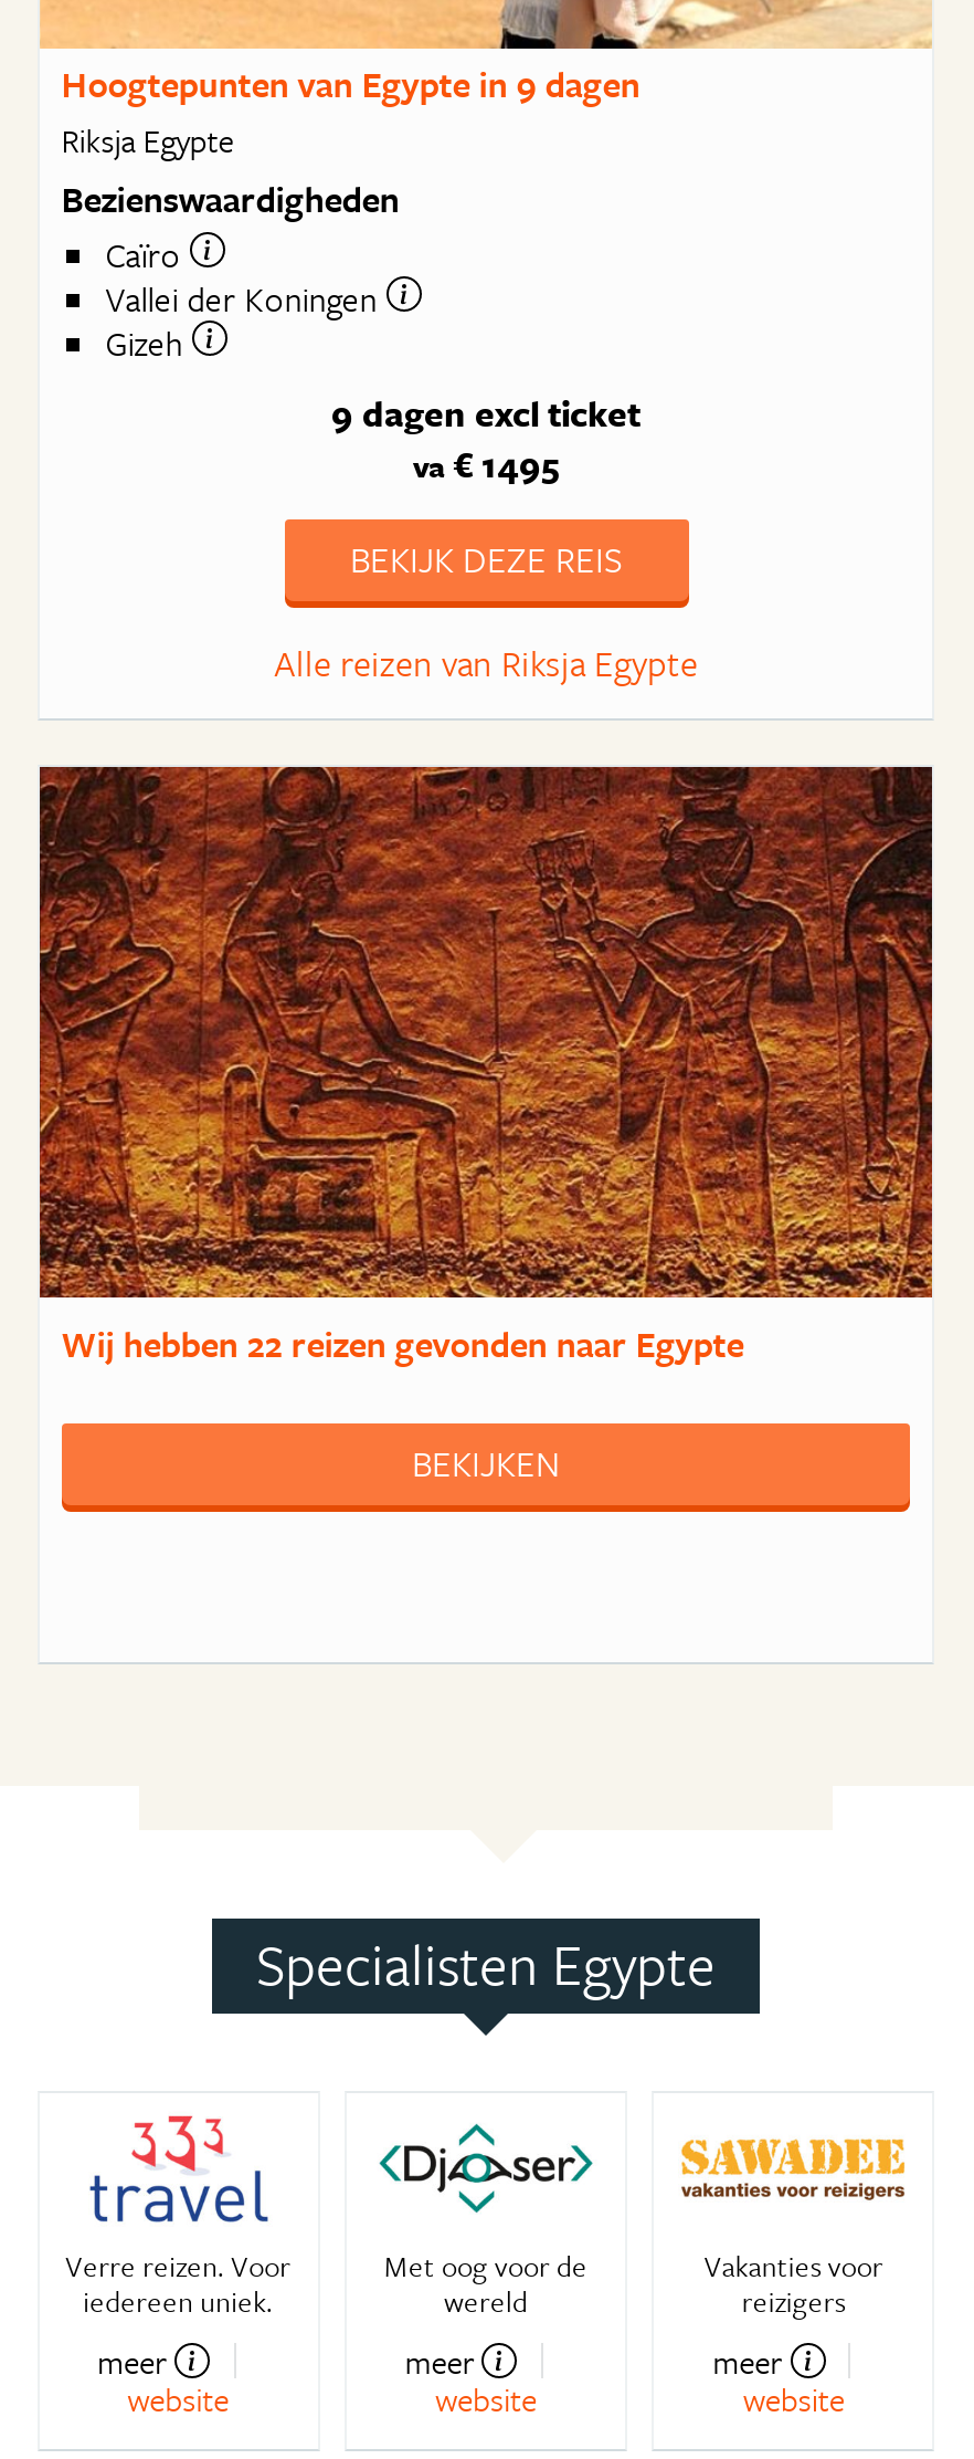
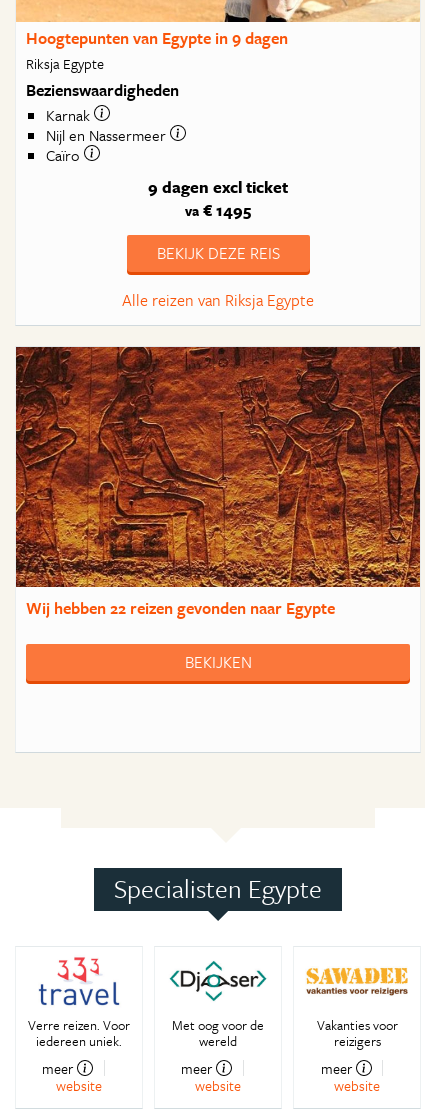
none -> [46,104,170,146] Karnak | Nijl en Nassermeer
moved [106,231,189,279] -> [46,144,84,166]: Caïro
[106,275,386,368] Vallei der Koningen | Gizeh -> none

